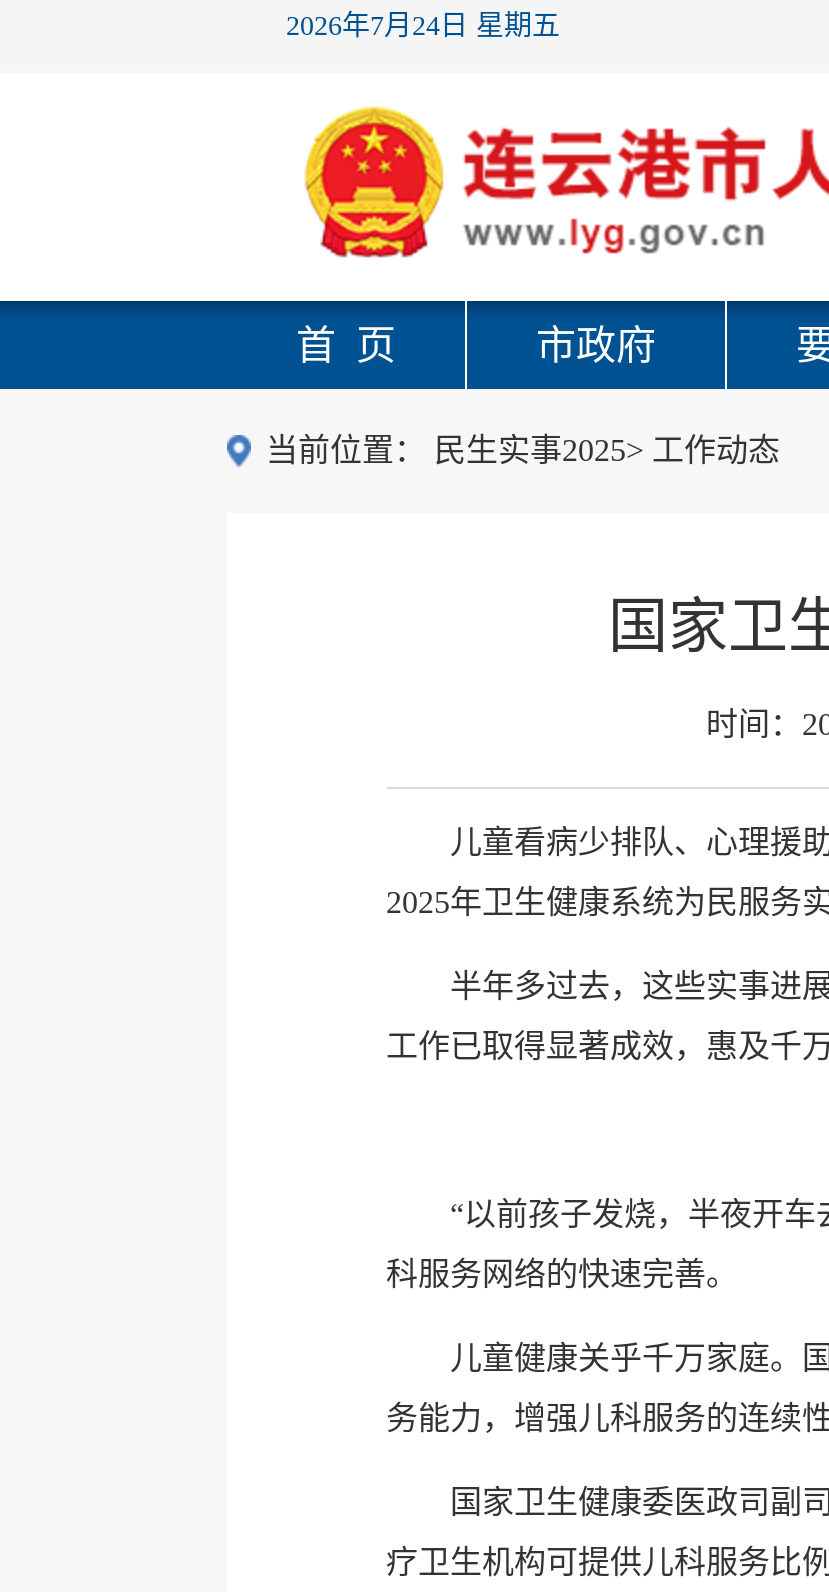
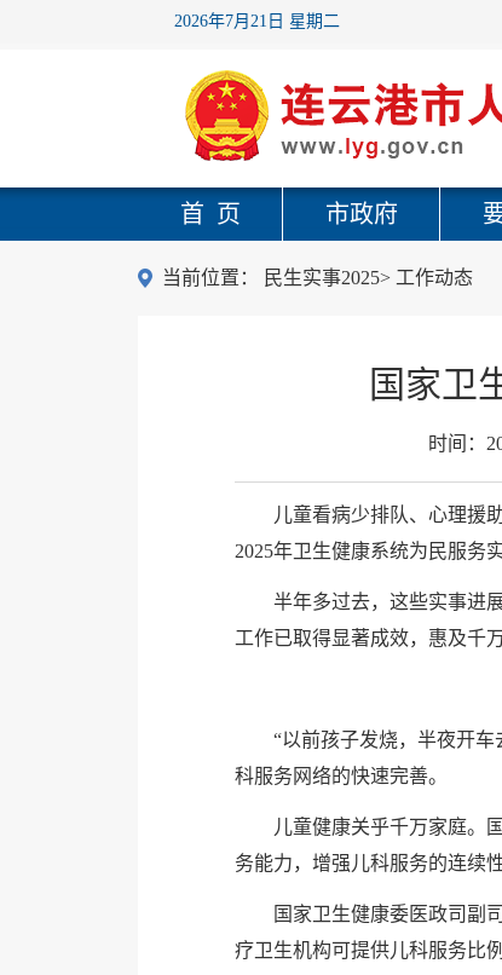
[286,11,560,41] 2026年7月24日 星期五 -> [174,12,339,30] 2026年7月21日 星期二

